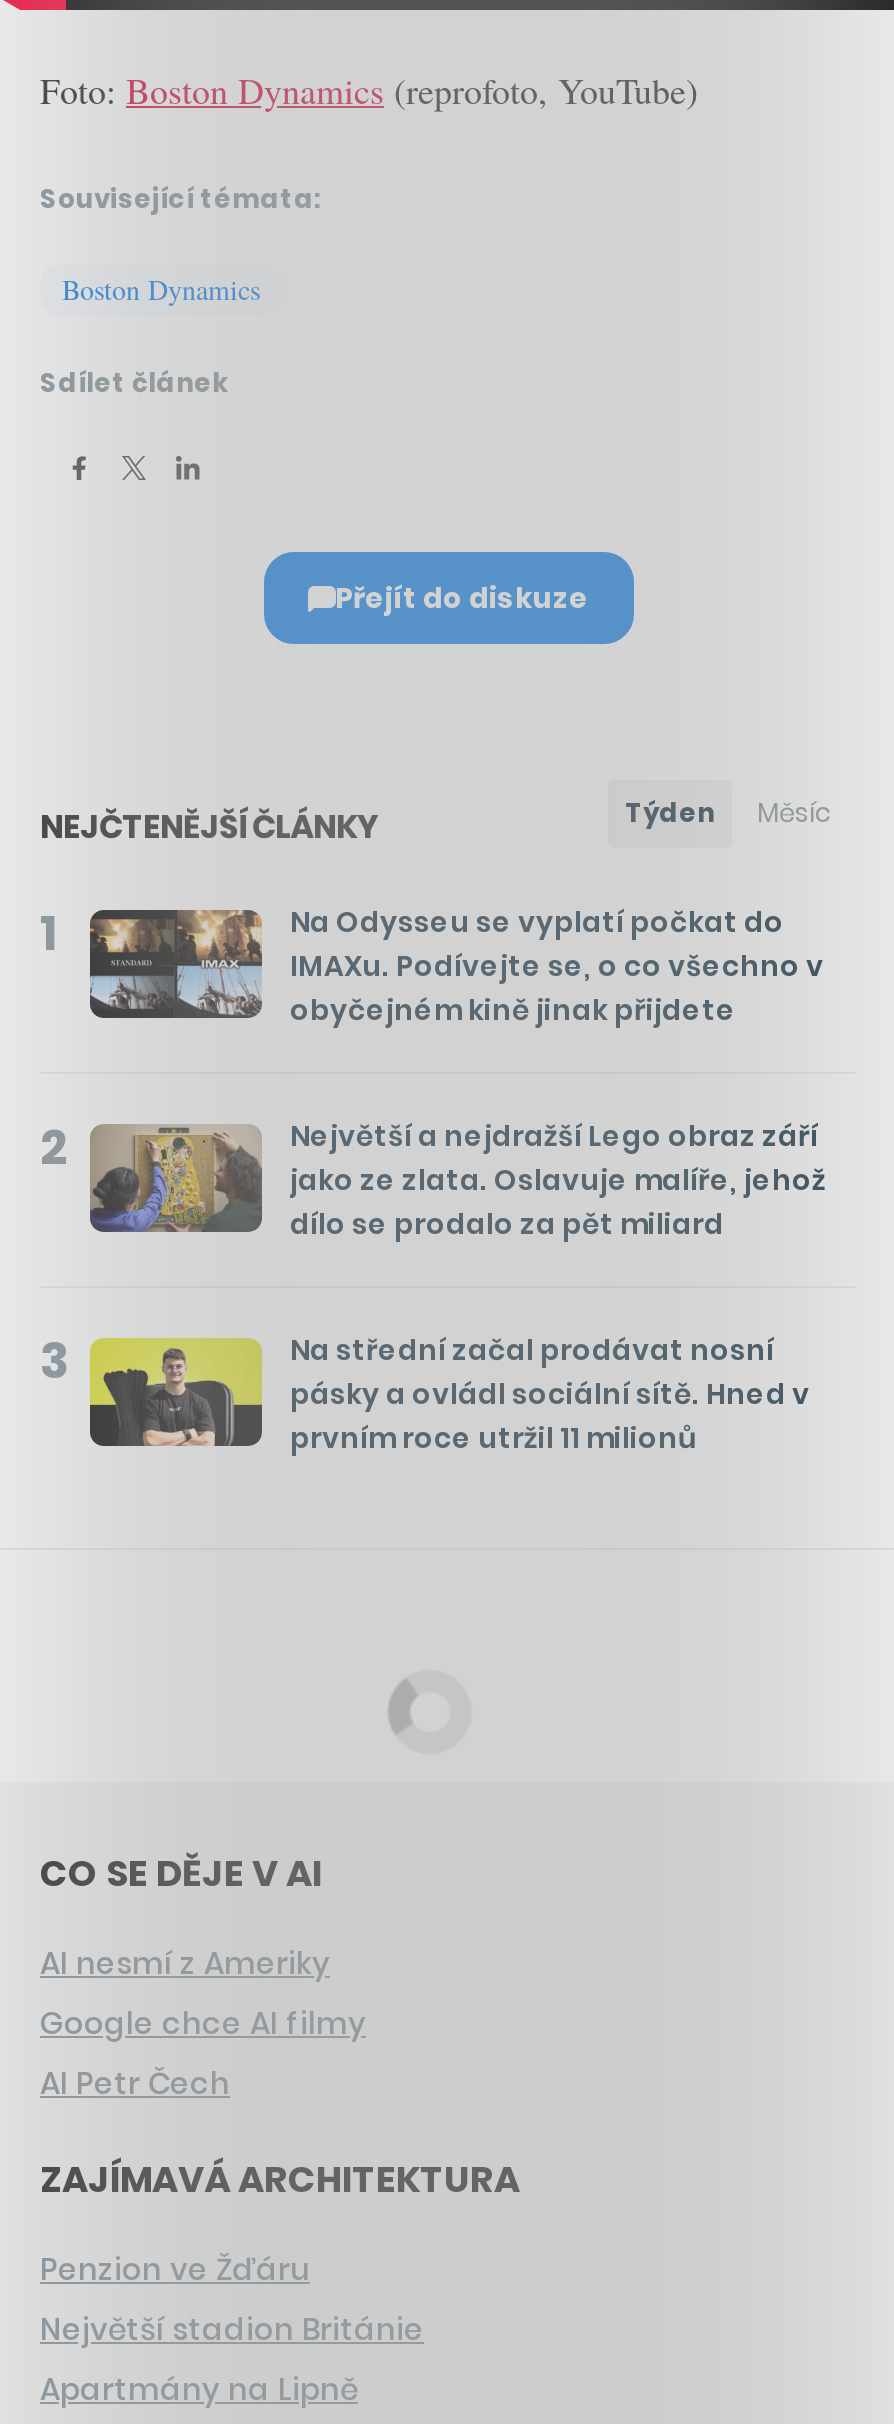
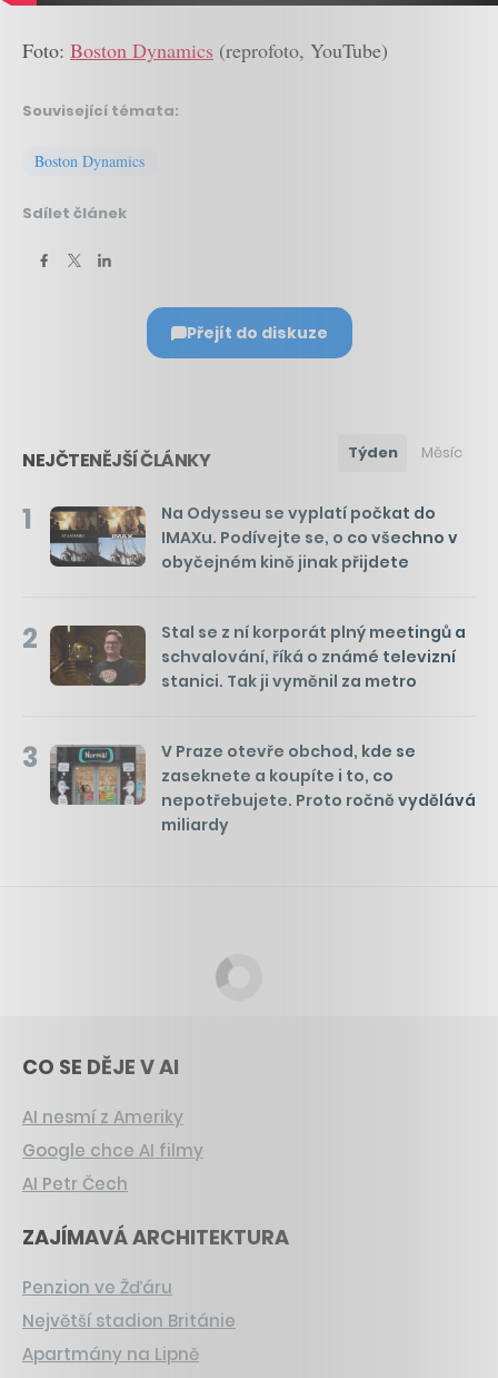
[88,1117,826,1245] [image] | Největší a nejdražší Lego obraz září | jako ze zlata. Oslavuje malíře, jehož | dílo se prodalo za pět miliard -> [49,622,466,693] [image] | Stal se z ní korporát plný meetingů a | schvalování, říká o známé televizní | stanici. Tak ji vyměnil za metro
[88,1331,810,1459] [image] | Na střední začal prodávat nosní | pásky a ovládl sociální sítě. Hned v | prvním roce utržil 11 milionů -> [49,741,476,836] [image] | V Praze otevře obchod, kde se | zaseknete a koupíte i to, co | nepotřebujete. Proto ročně vydělává | miliardy

